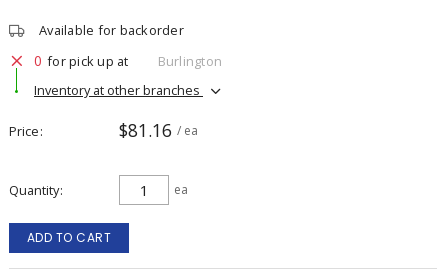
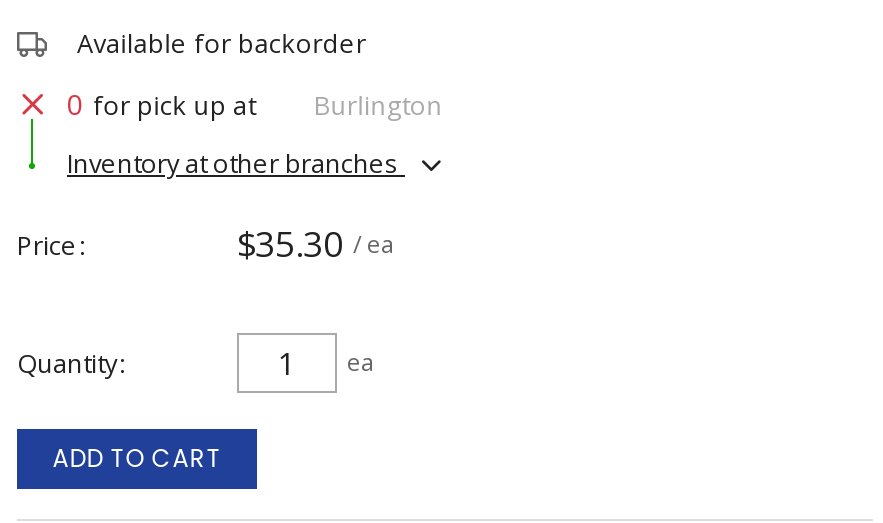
[119,118,198,142] $81.16 / ea -> [237,219,395,267] $35.30 / ea

